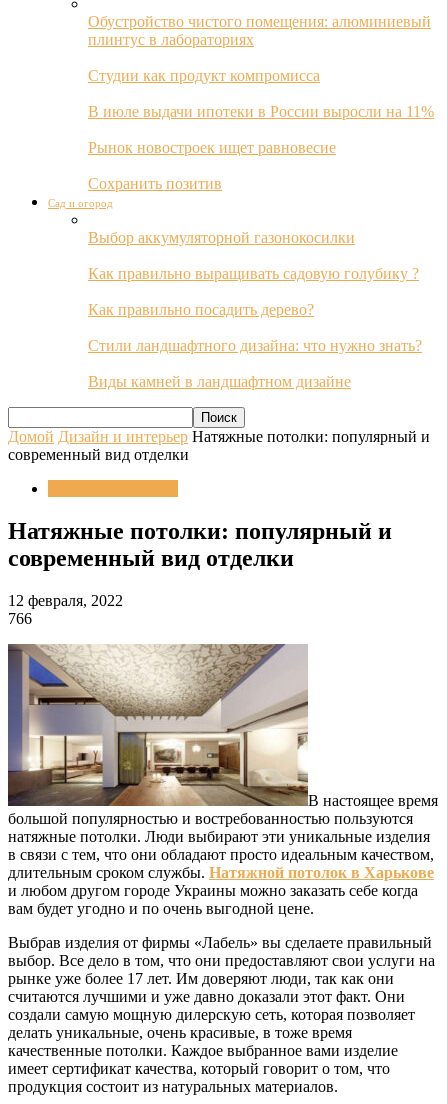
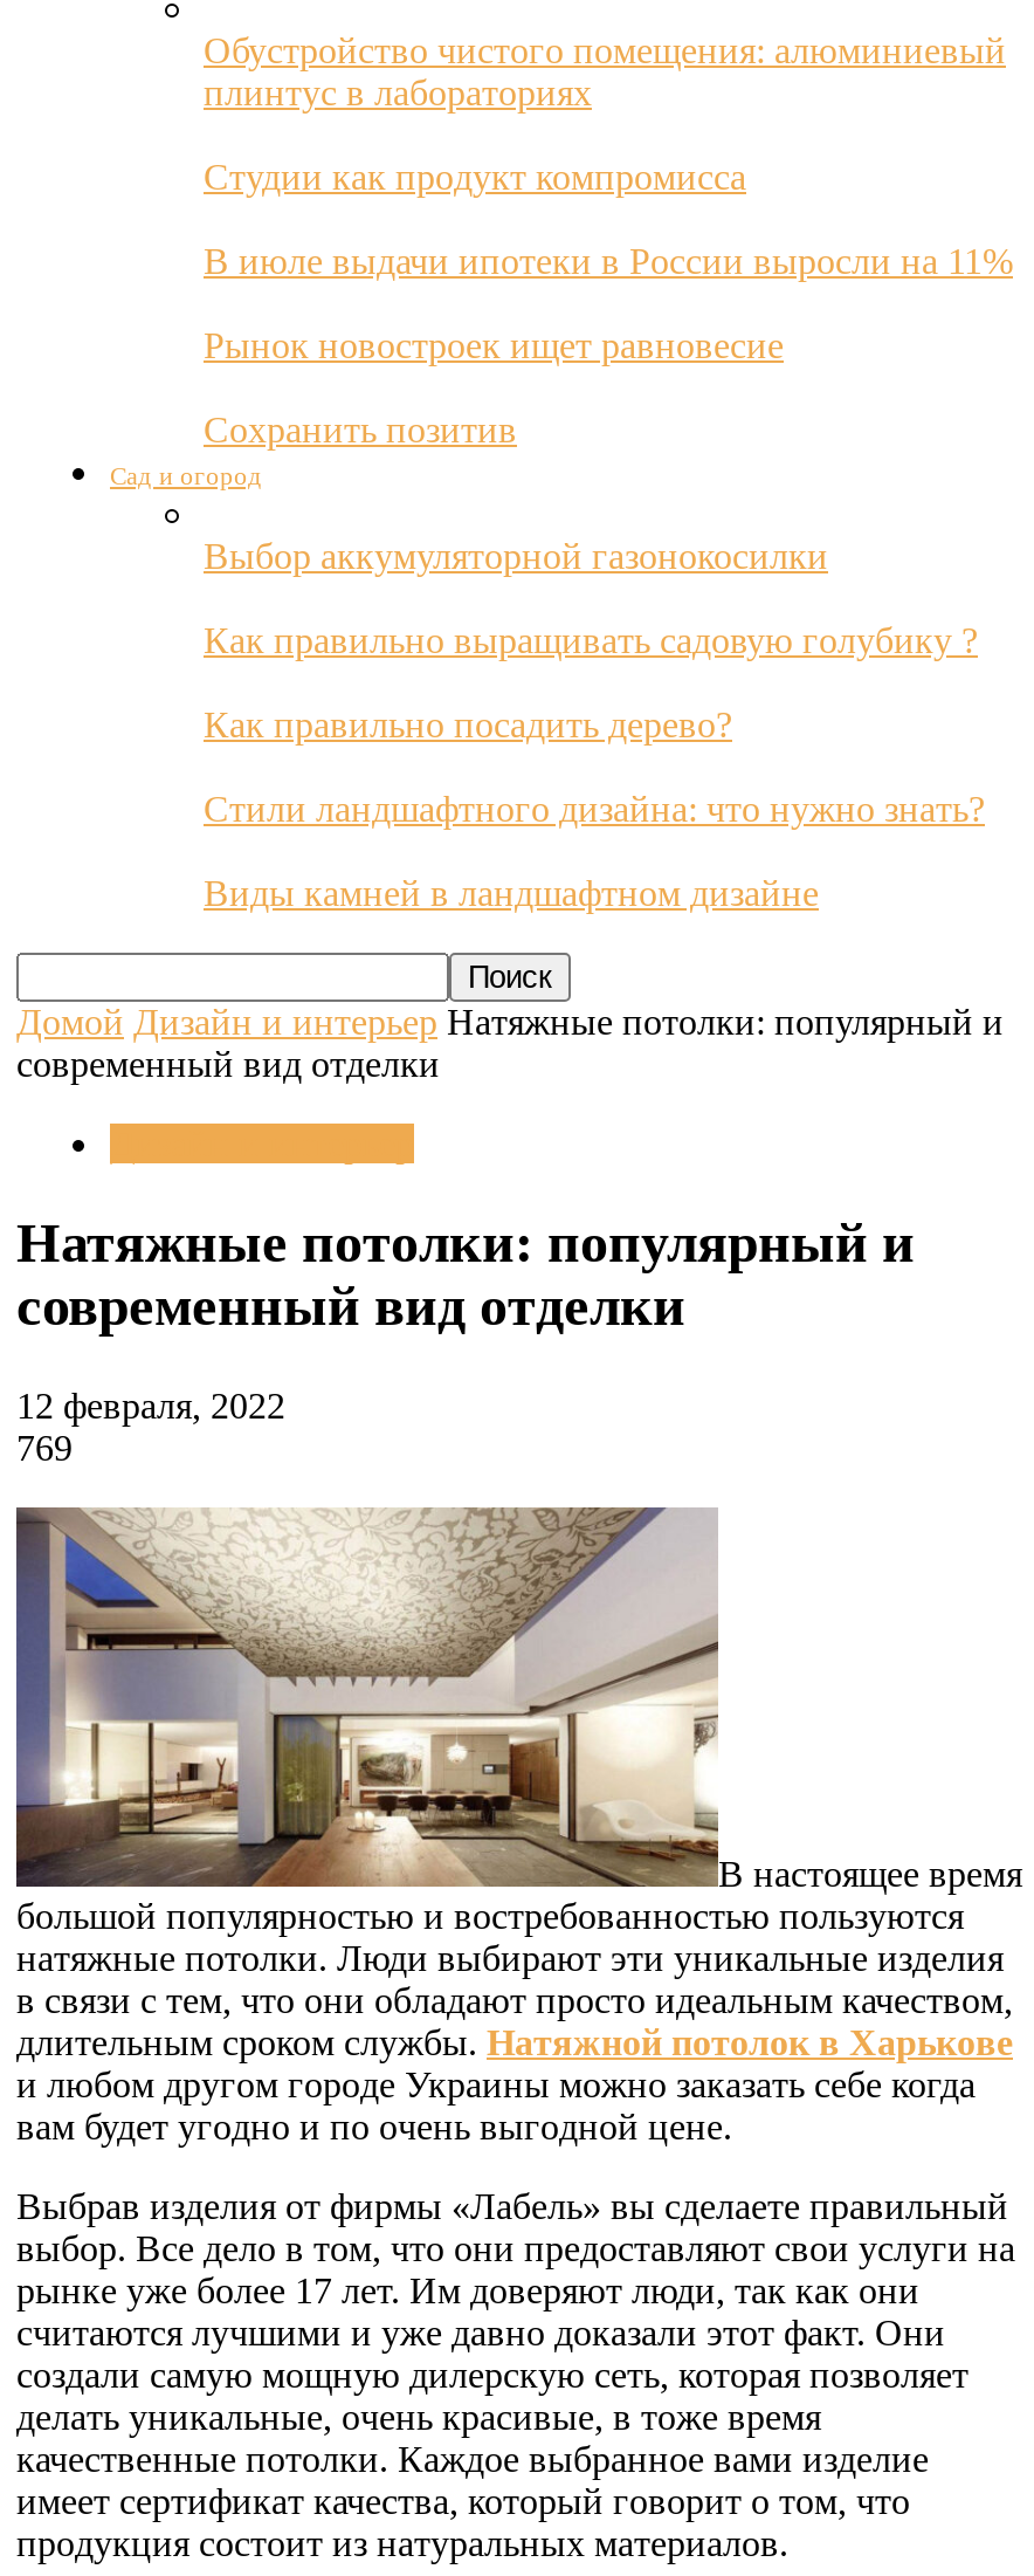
[8,610,32,627] 766 -> [16,1427,73,1467] 769

